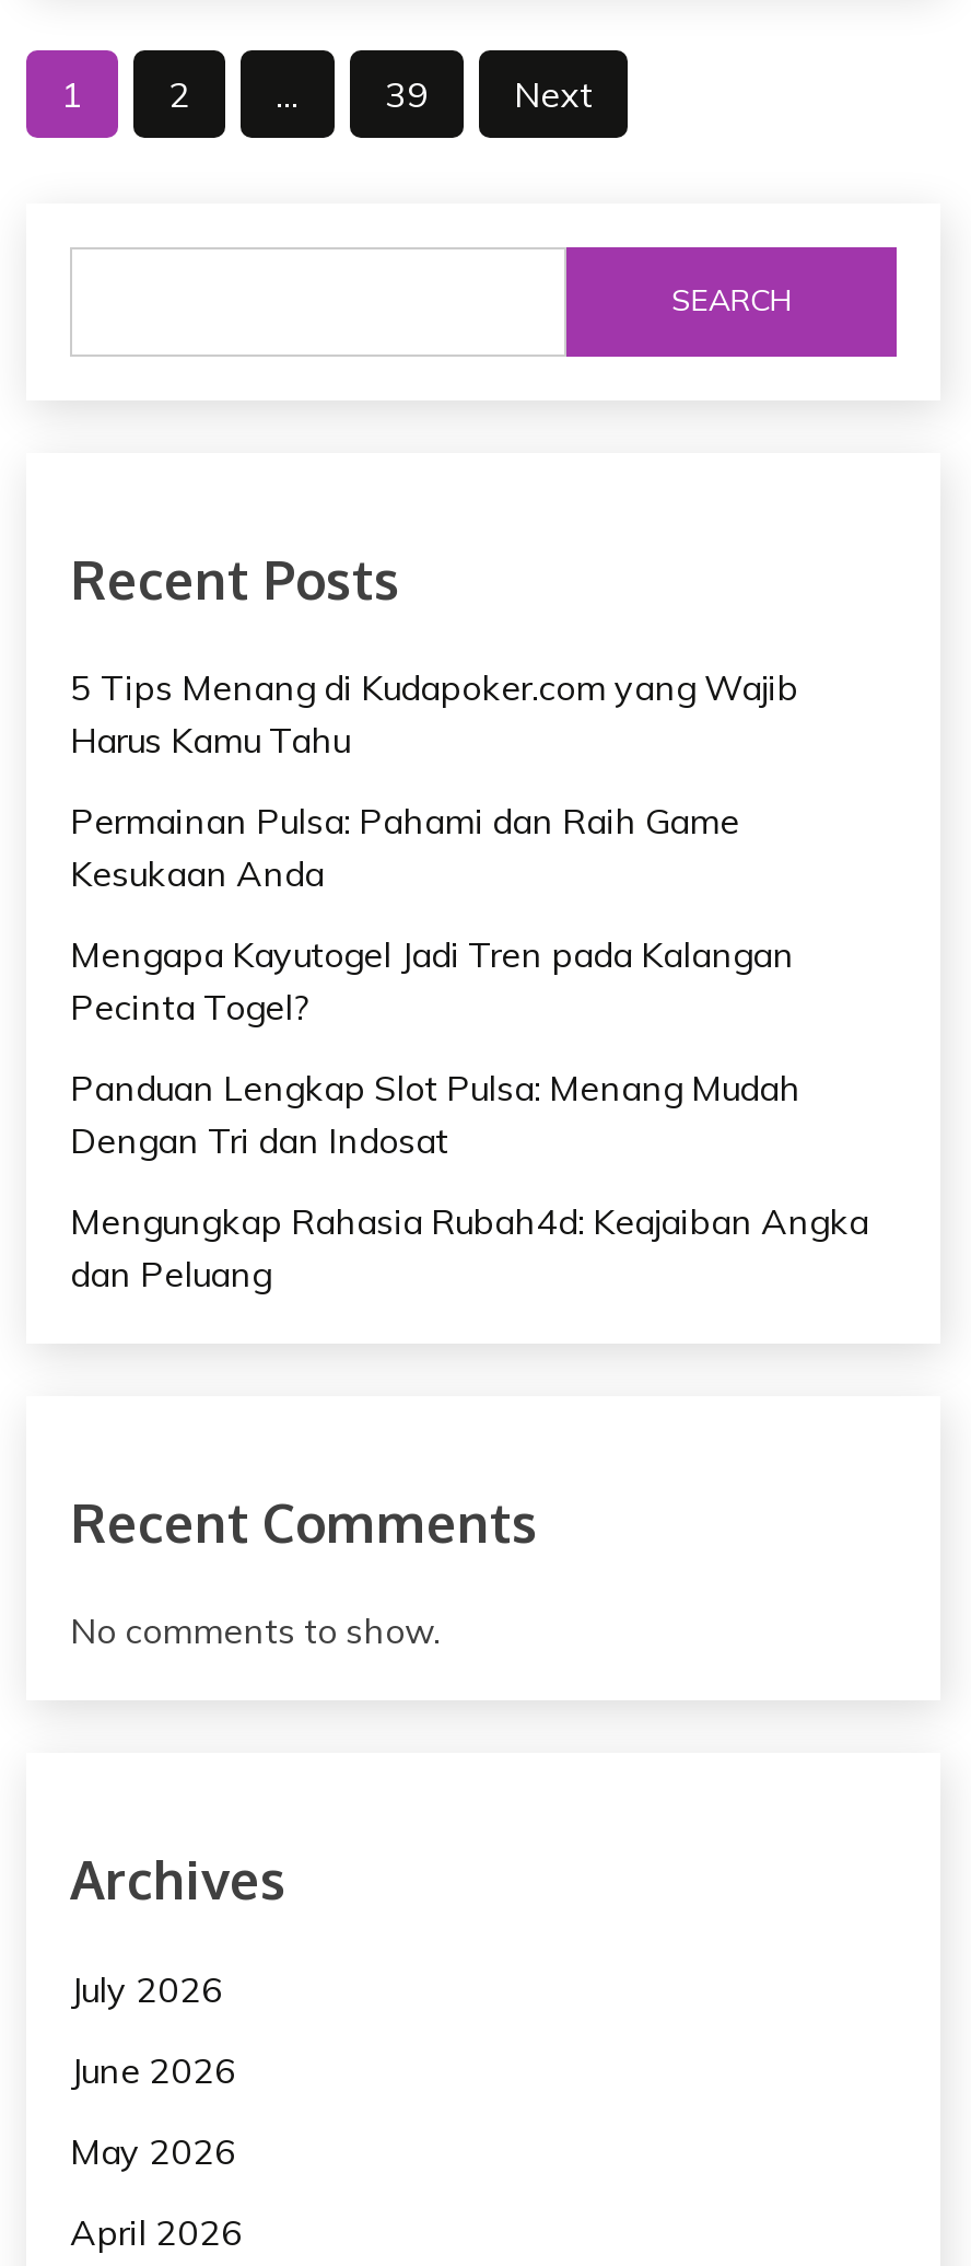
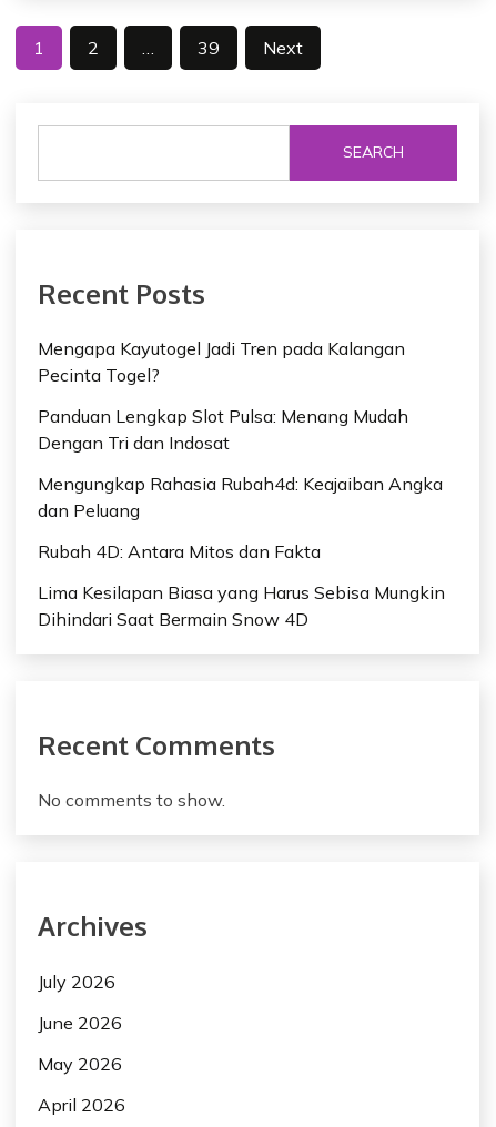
[70,666,798,895] 5 Tips Menang di Kudapoker.com yang Wajib | Harus Kamu Tahu | Permainan Pulsa: Pahami dan Raih Game | Kesukaan Anda -> none
moved [70,932,868,1295] -> [38,338,443,521]: Mengapa Kayutogel Jadi Tren pada Kalangan | Pecinta Togel? | Panduan Lengkap Slot Pulsa: Menang Mudah | Dengan Tri dan Indosat | Mengungkap Rahasia Rubah4d: Keajaiban Angka | dan Peluang
none -> [38,540,445,630] Rubah 4D: Antara Mitos dan Fakta | Lima Kesilapan Biasa yang Harus Sebisa Mungkin | Dihindari Saat Bermain Snow 4D

